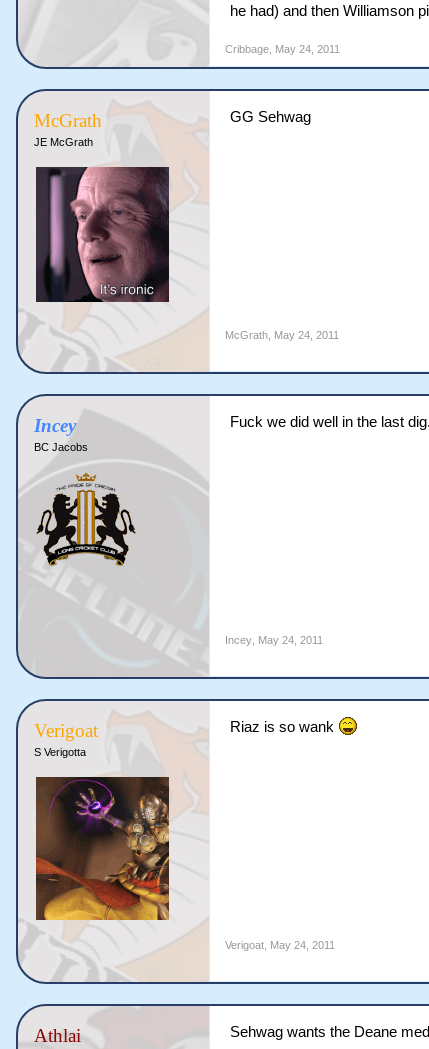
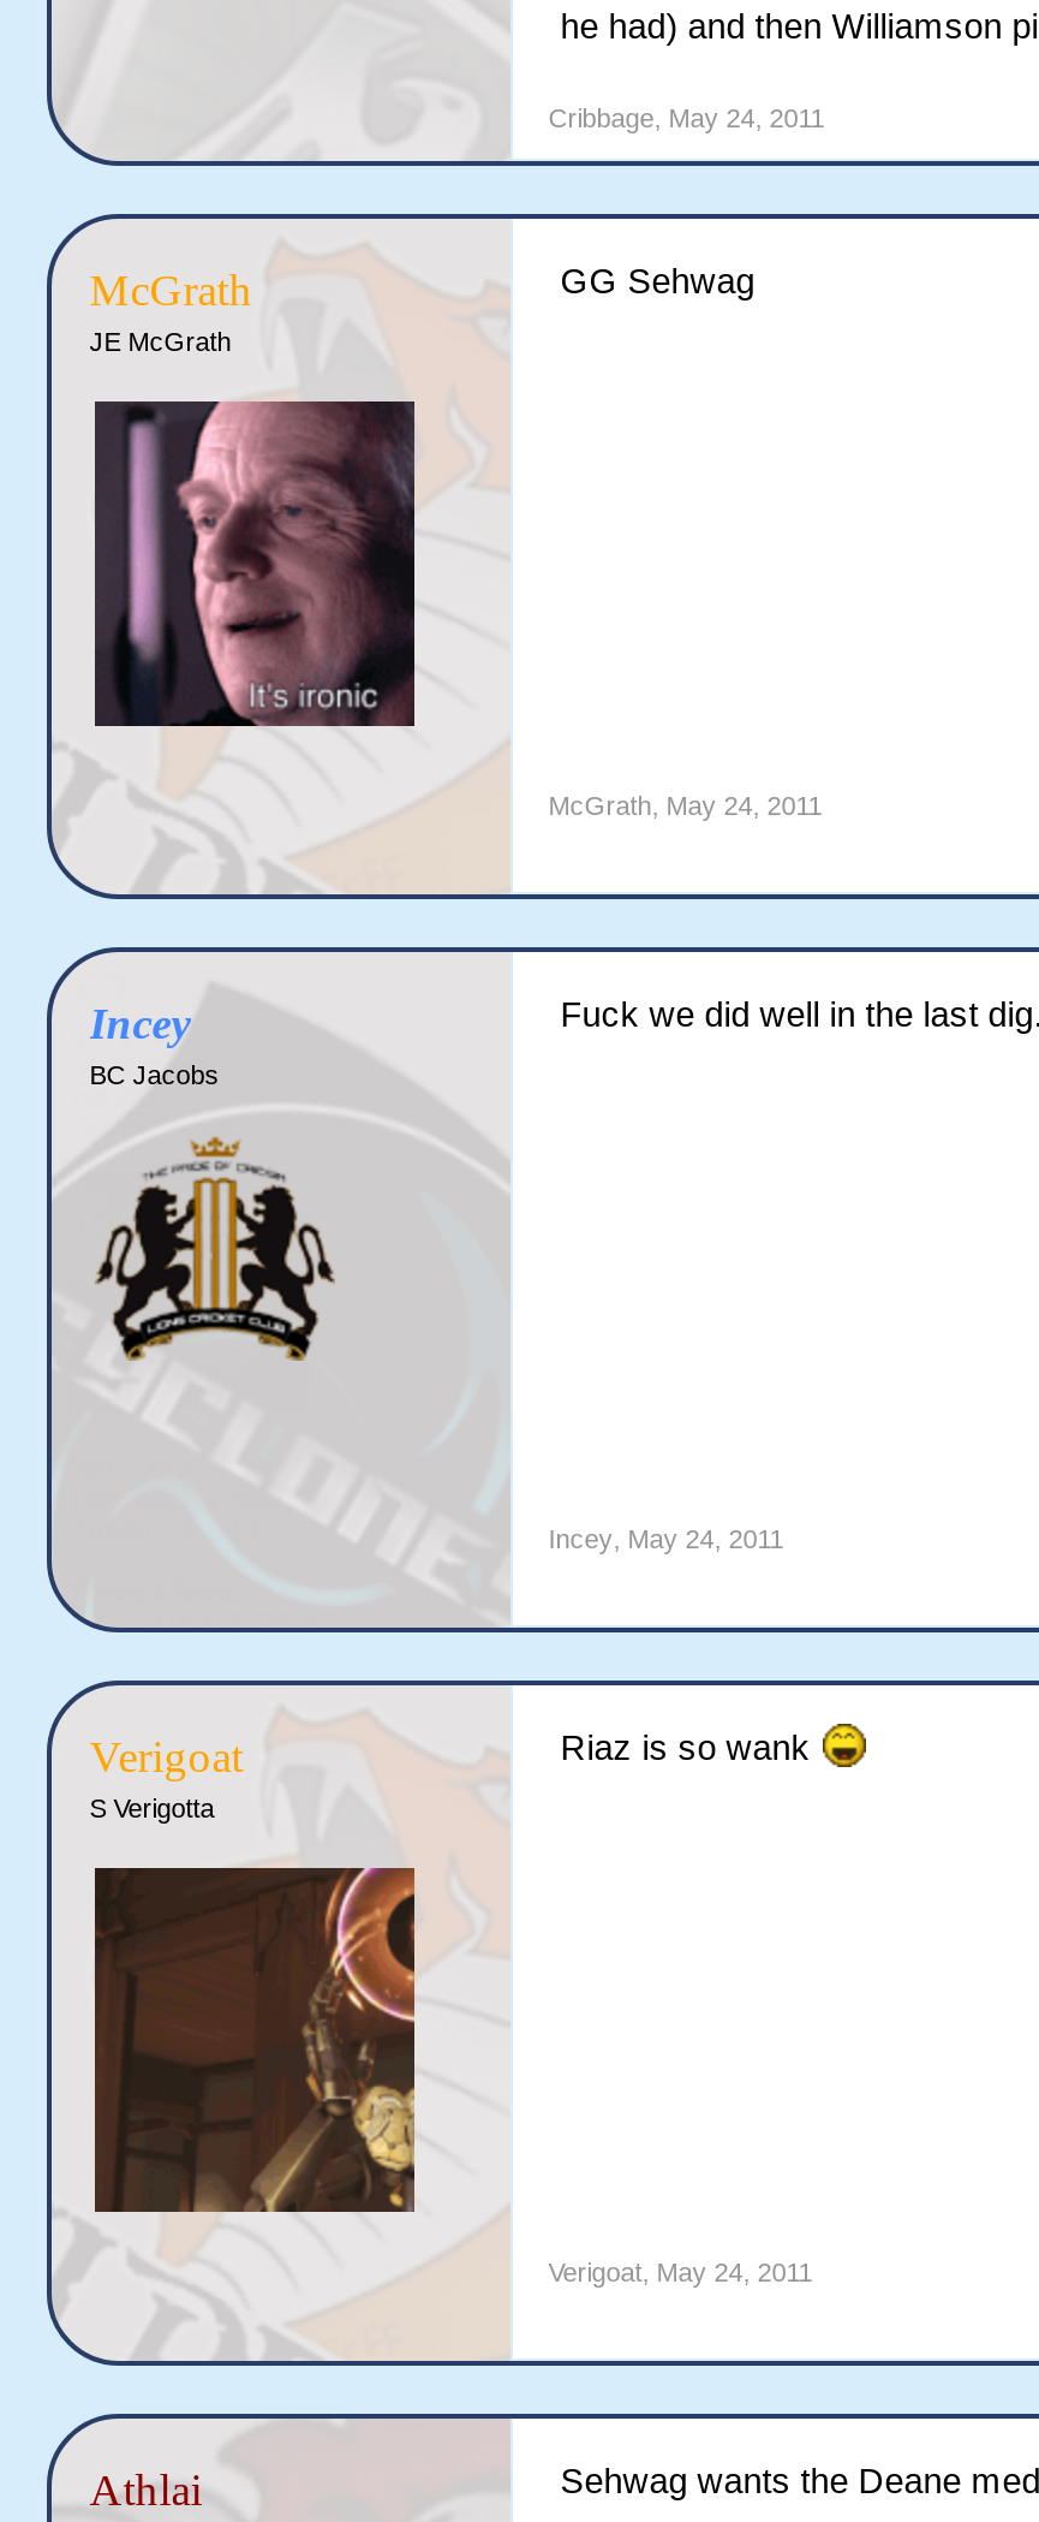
[36,776,170,921] [image] -> [92,1866,417,2214] [image]

